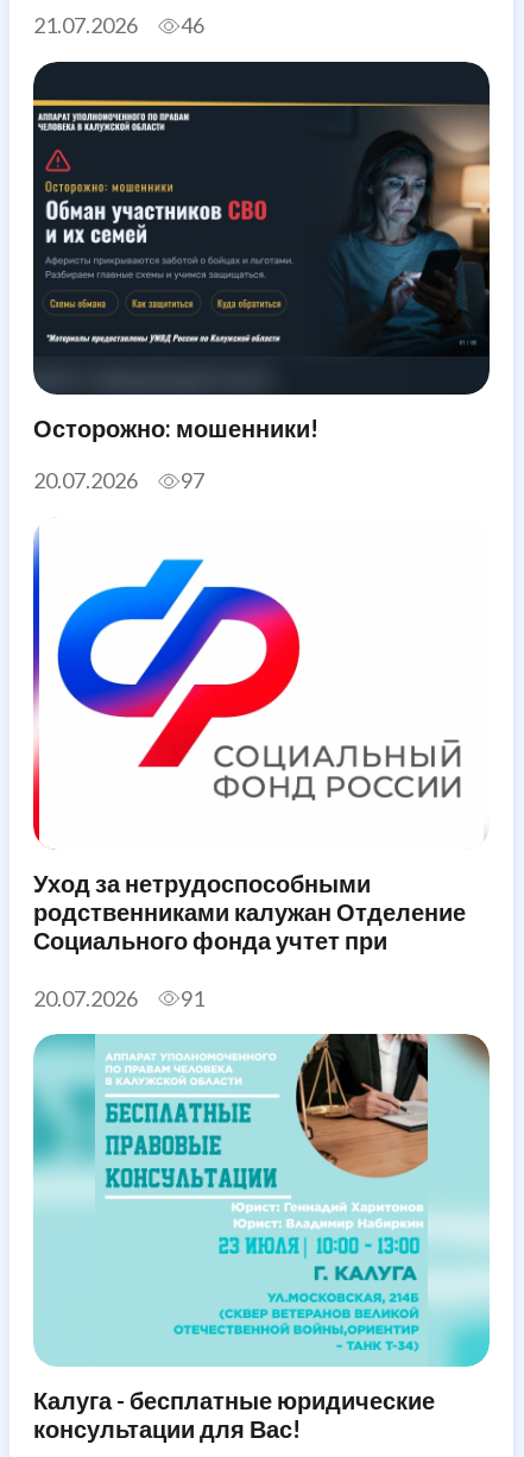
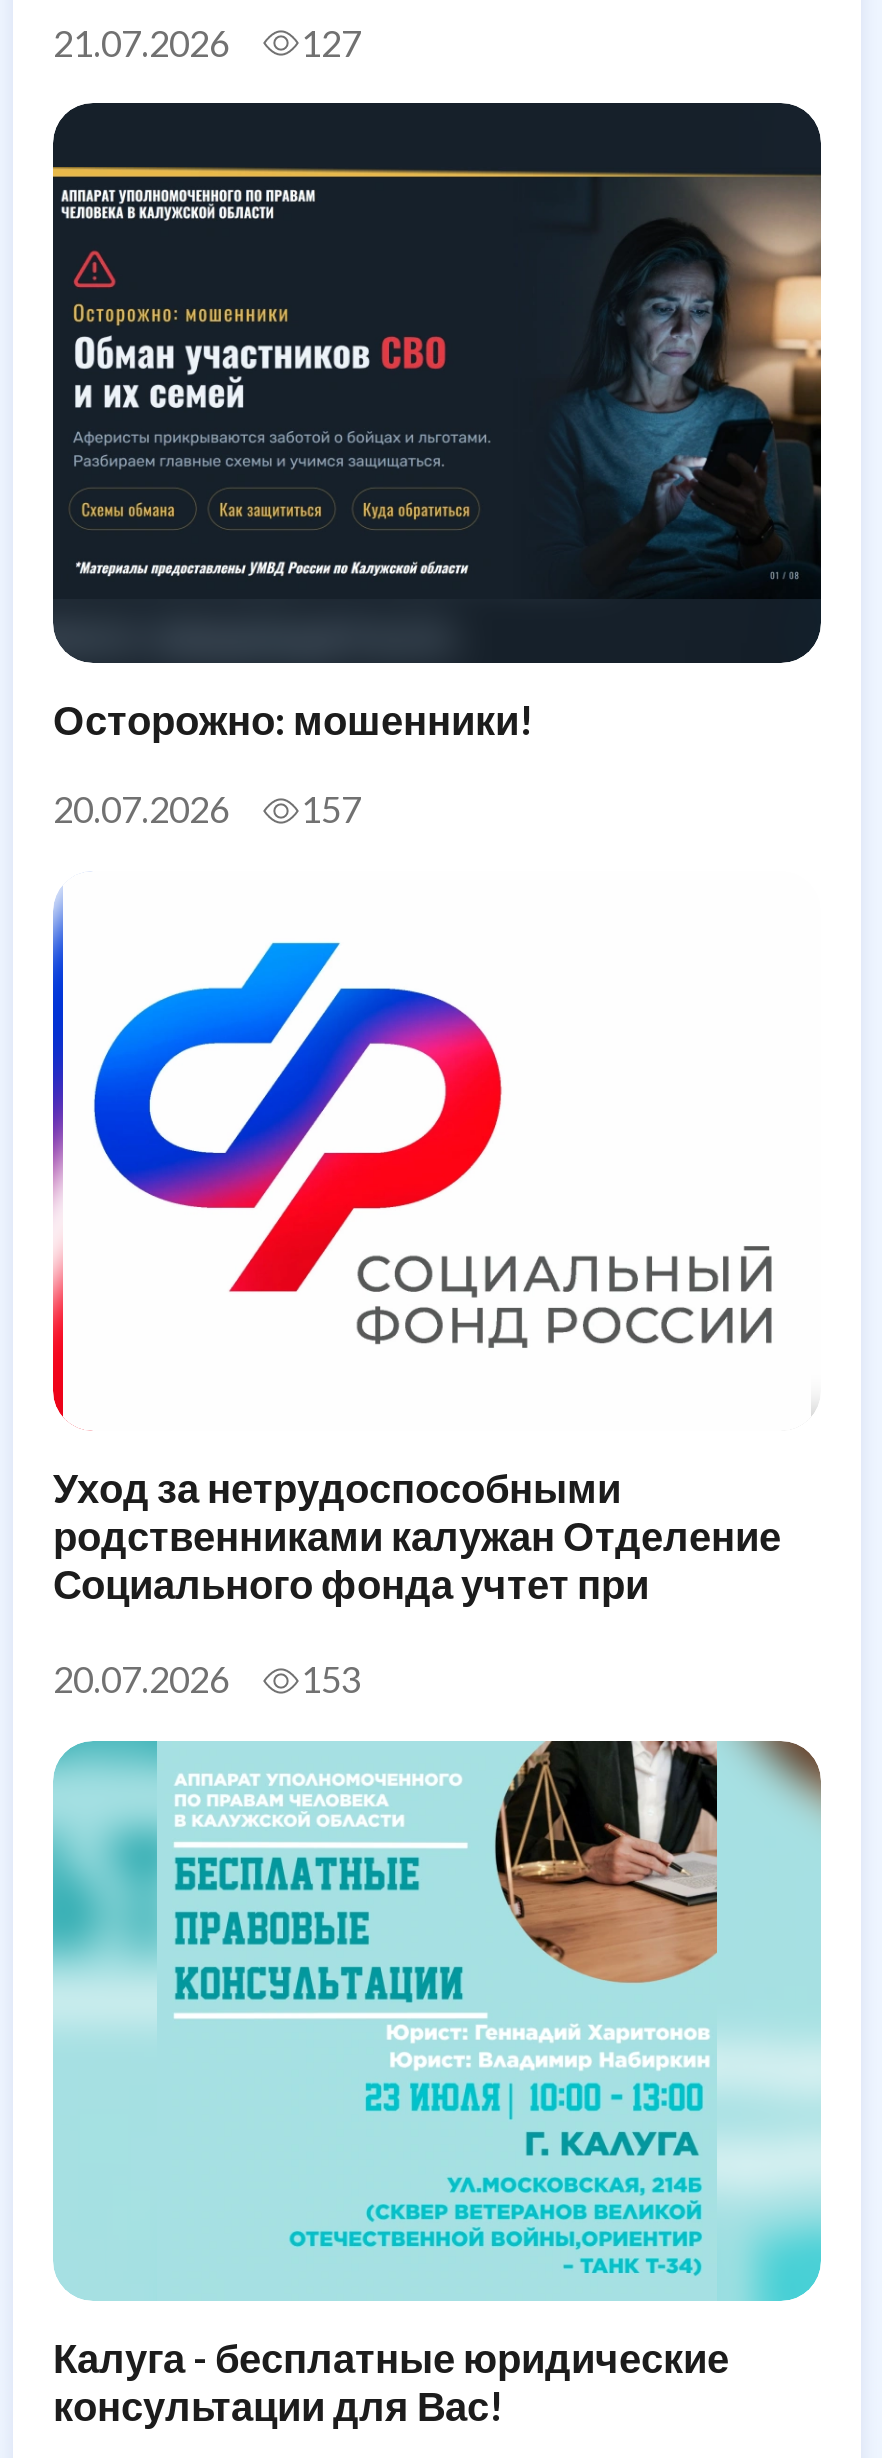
[33,12,204,38] 21.07.2026 46 -> [53,21,361,65] 21.07.2026 127
[33,467,204,494] 20.07.2026 97 -> [53,788,361,832] 20.07.2026 157
[33,985,204,1011] 20.07.2026 91 -> [53,1658,361,1702] 20.07.2026 153

